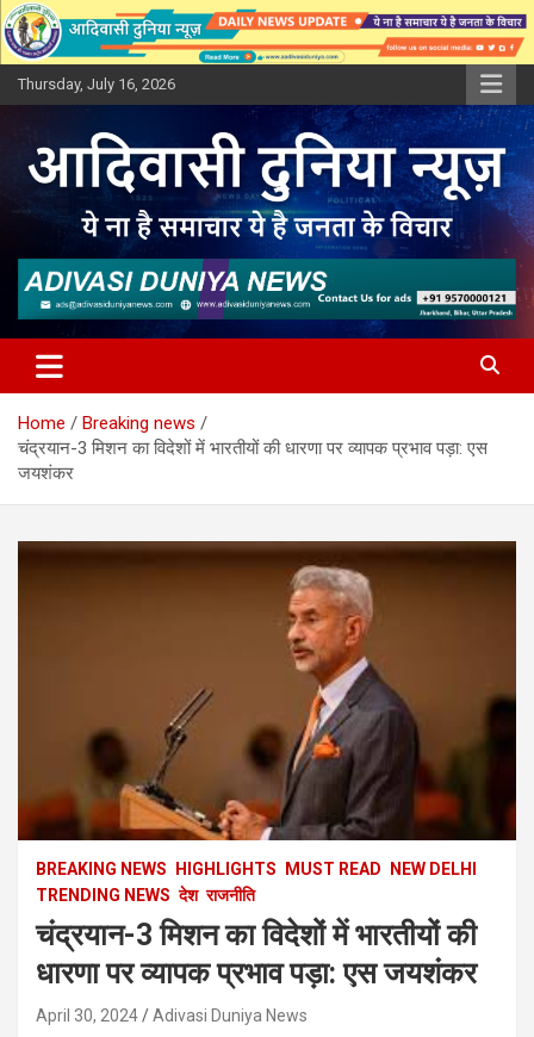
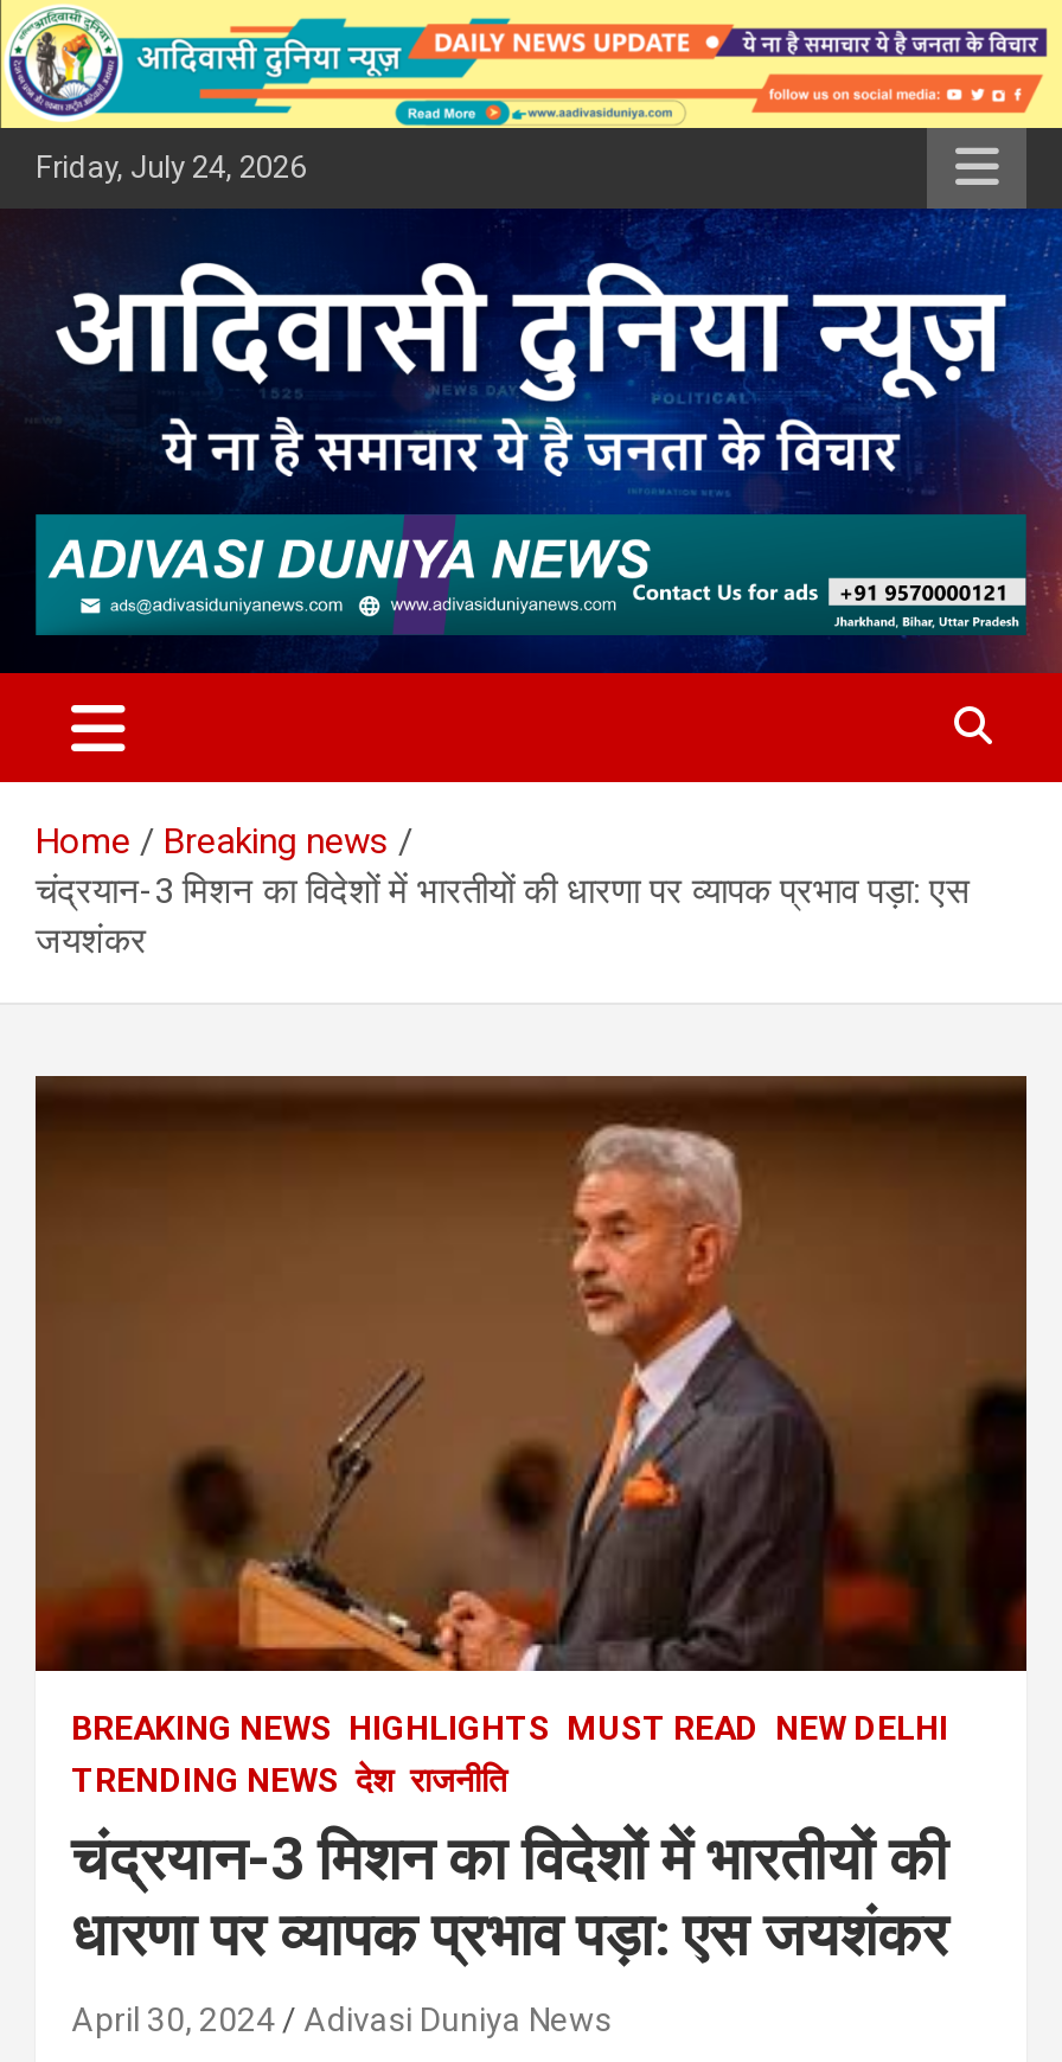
[18,75,175,93] Thursday, July 16, 2026 -> [36,150,306,185] Friday, July 24, 2026

